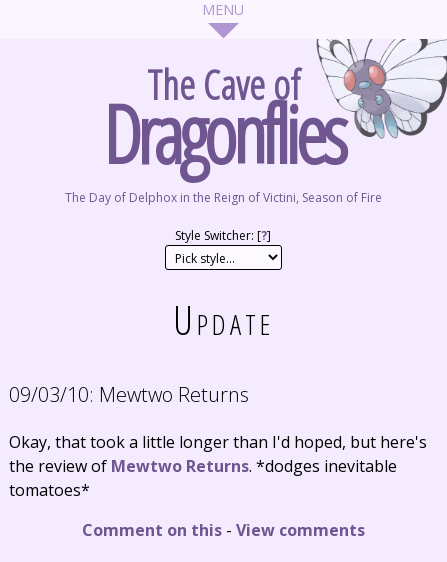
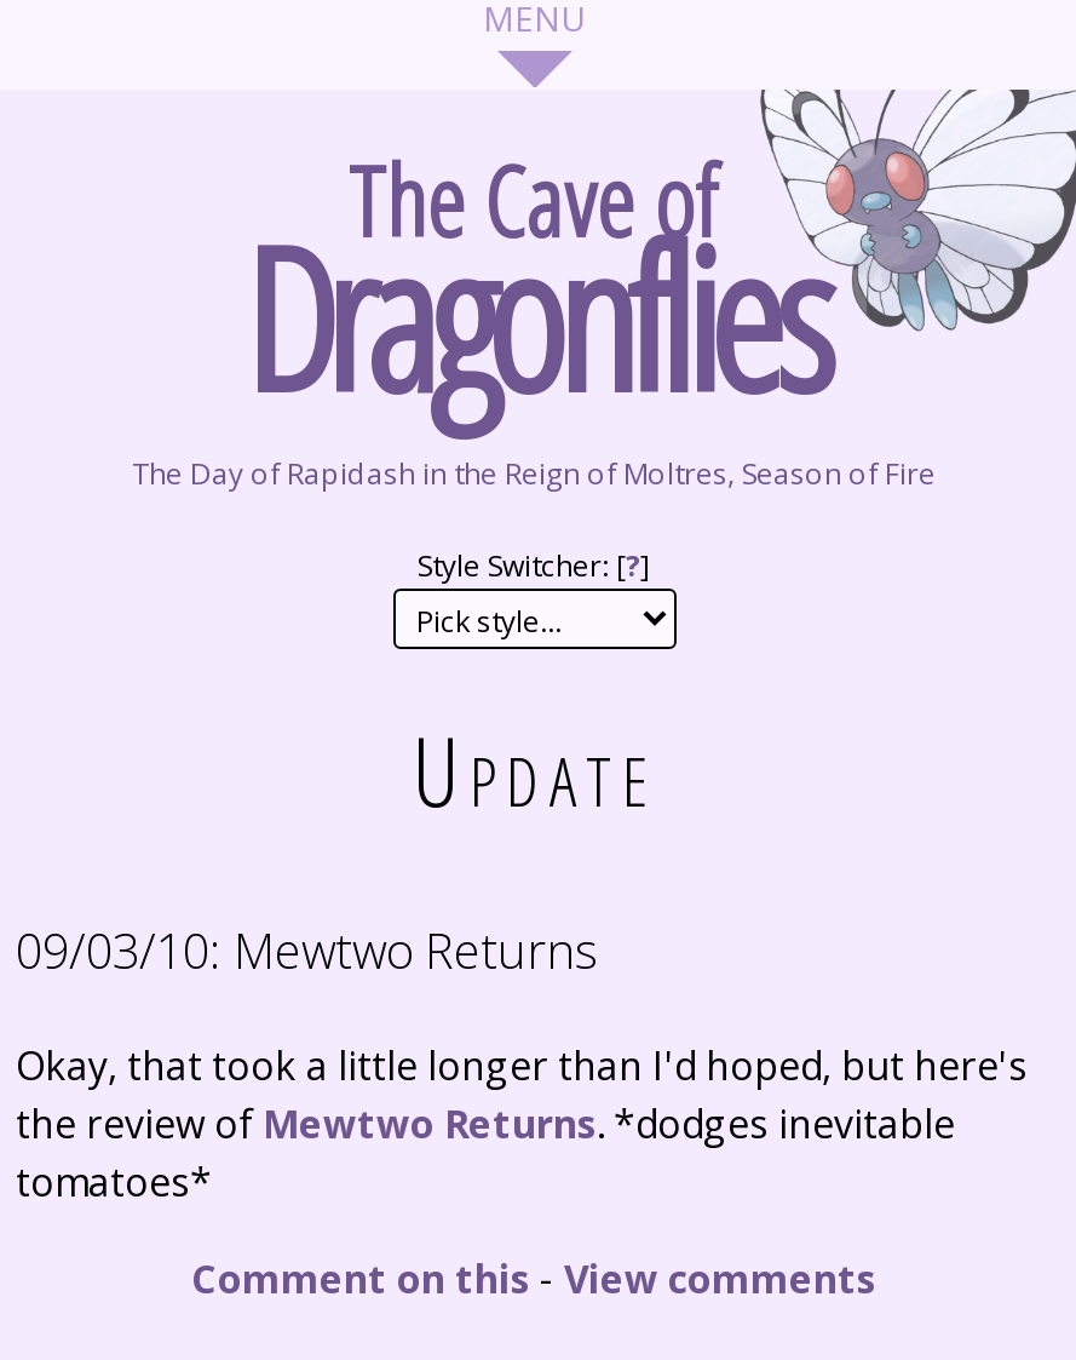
[64,189,381,206] The Day of Delphox in the Reign of Victini, Season of Fire -> [132,453,936,494] The Day of Rapidash in the Reign of Moltres, Season of Fire

